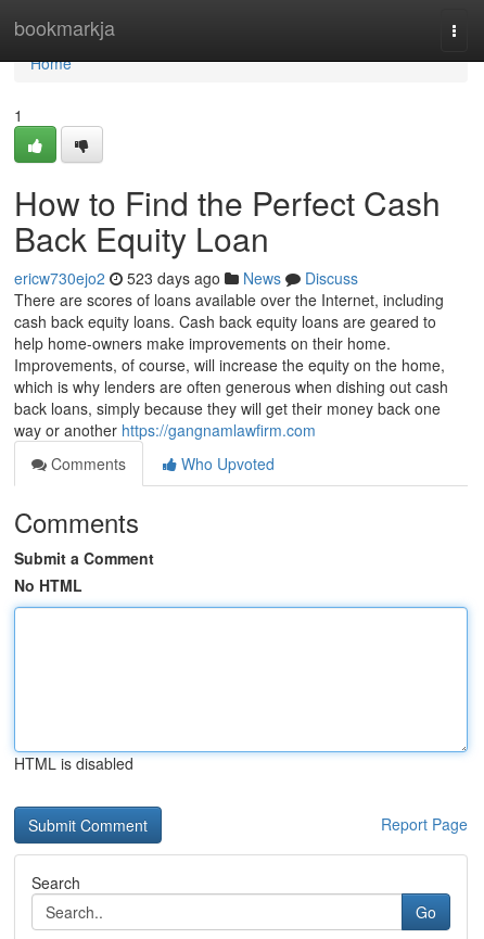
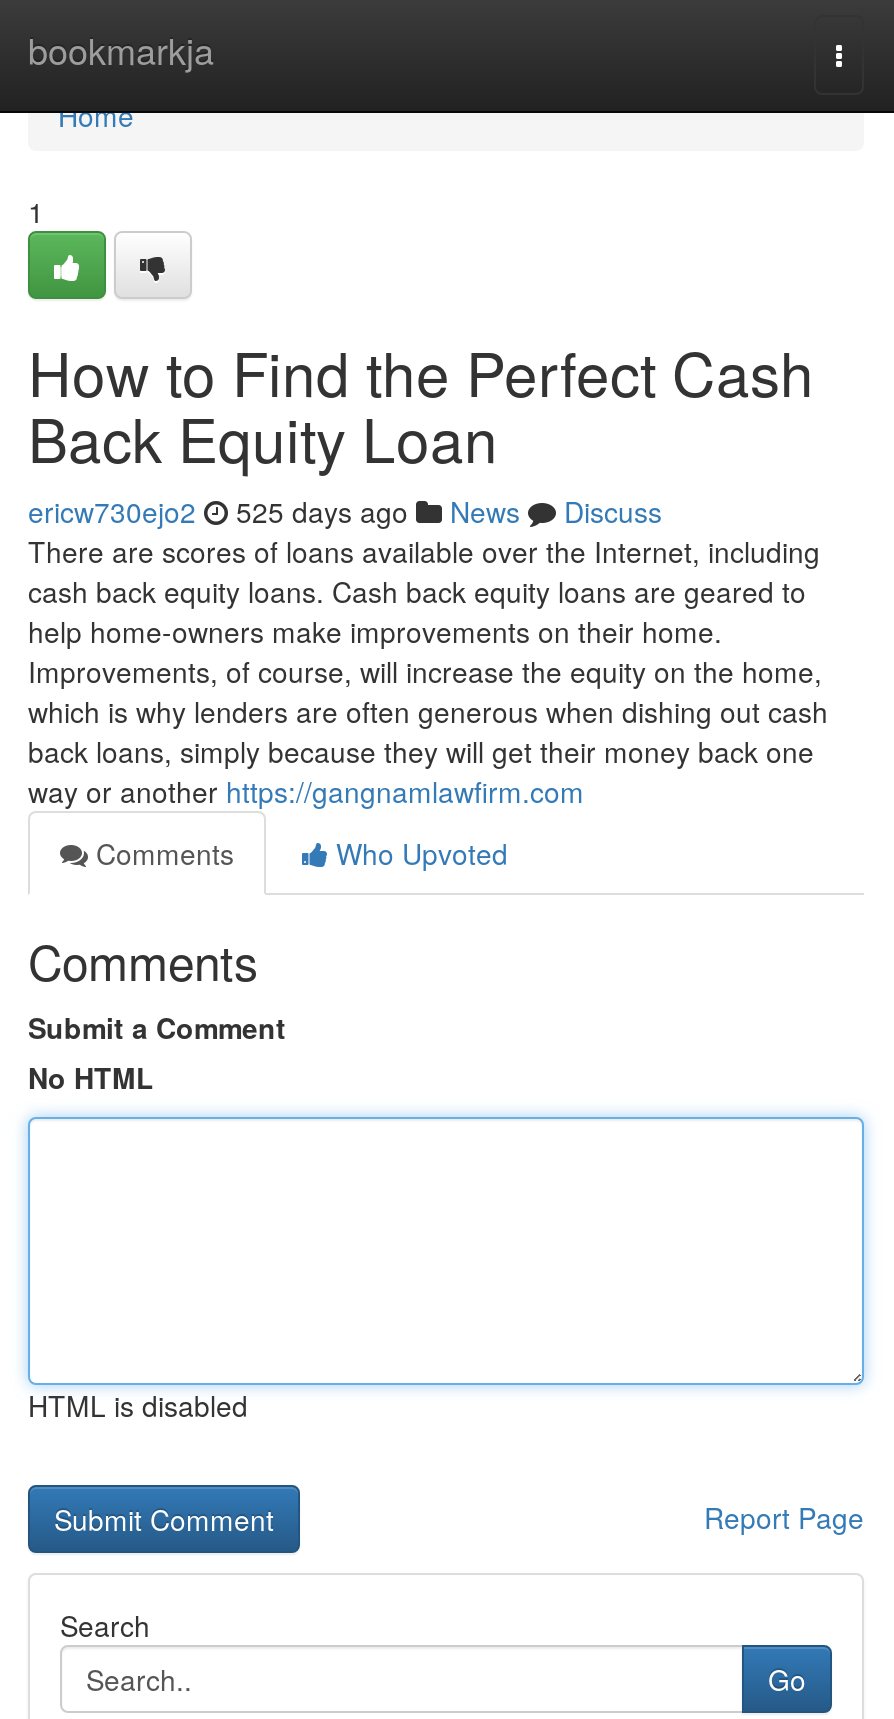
[14,267,358,289] ericw730ejo2 523 days ago News Discuss -> [28,491,662,531] ericw730ejo2 525 days ago News Discuss

